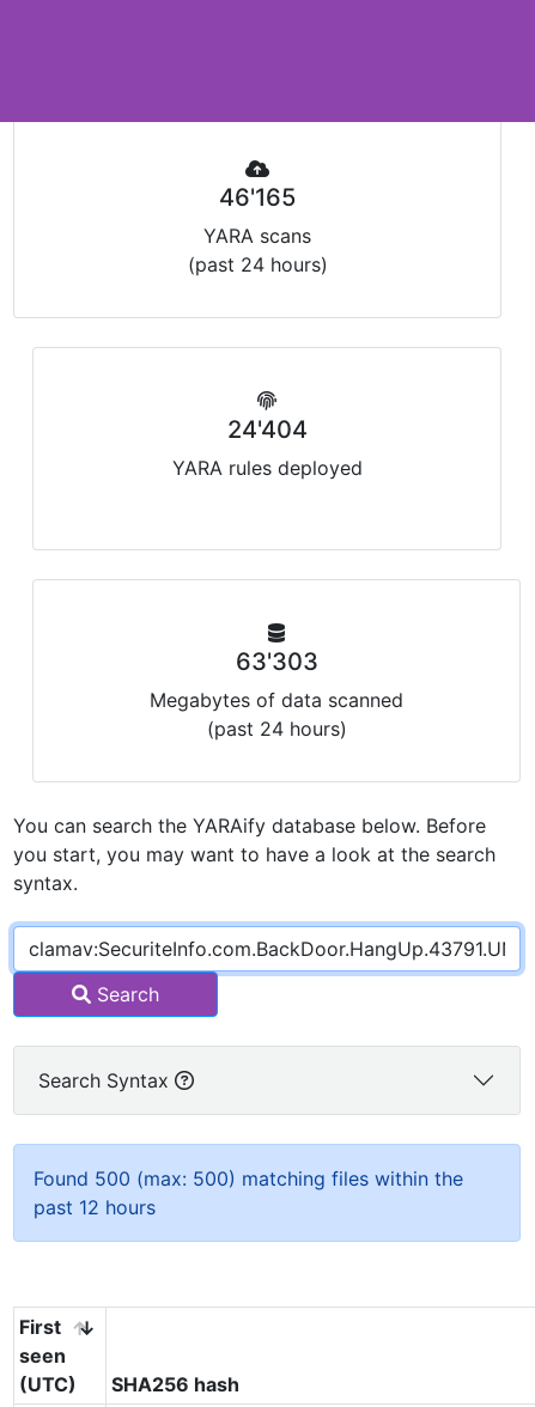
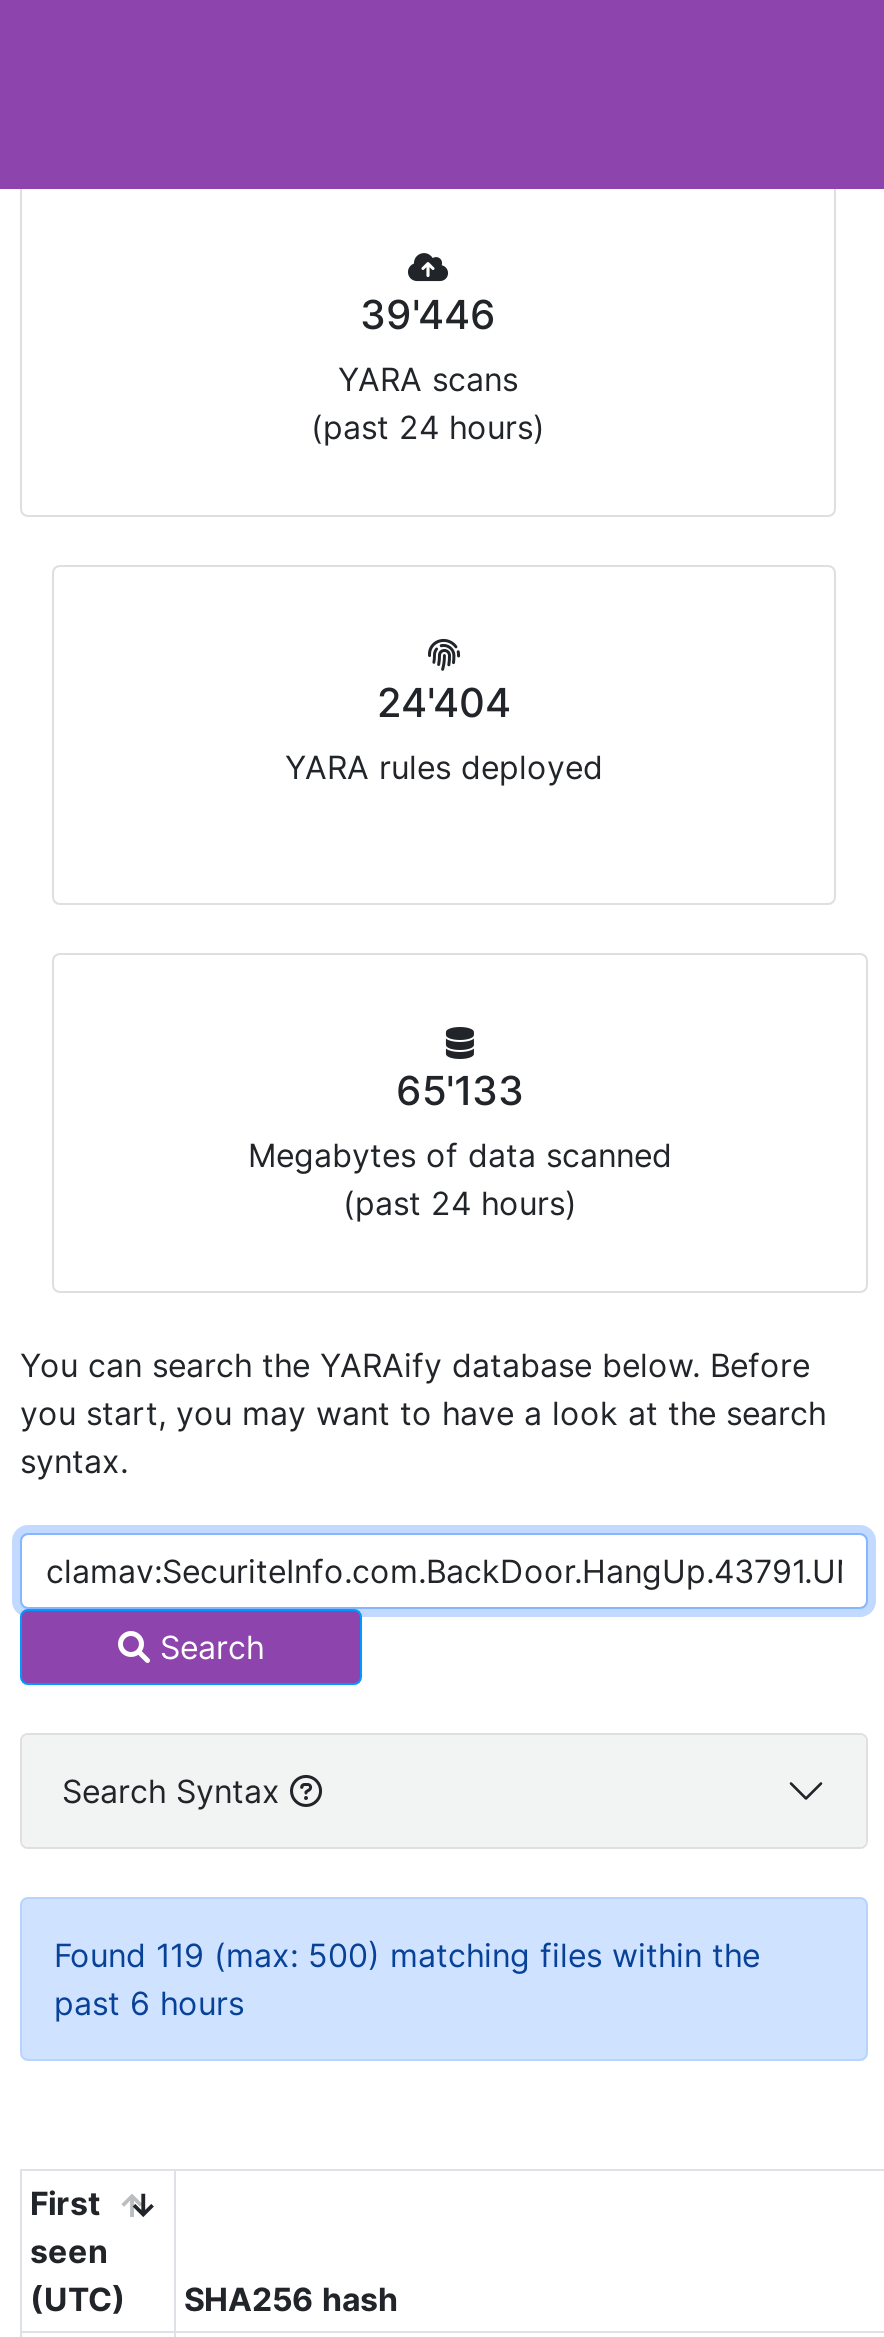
[219,183,296,212] 46'165 -> [360,291,496,339] 39'446
[235,647,318,676] 63'303 -> [396,1067,524,1115] 65'133
[34,1167,463,1190] Found 500 (max: 500) matching files within the -> [54,1935,760,1975] Found 119 (max: 500) matching files within the
[34,1195,156,1219] past 12 hours -> [54,1983,244,2023] past 6 hours

